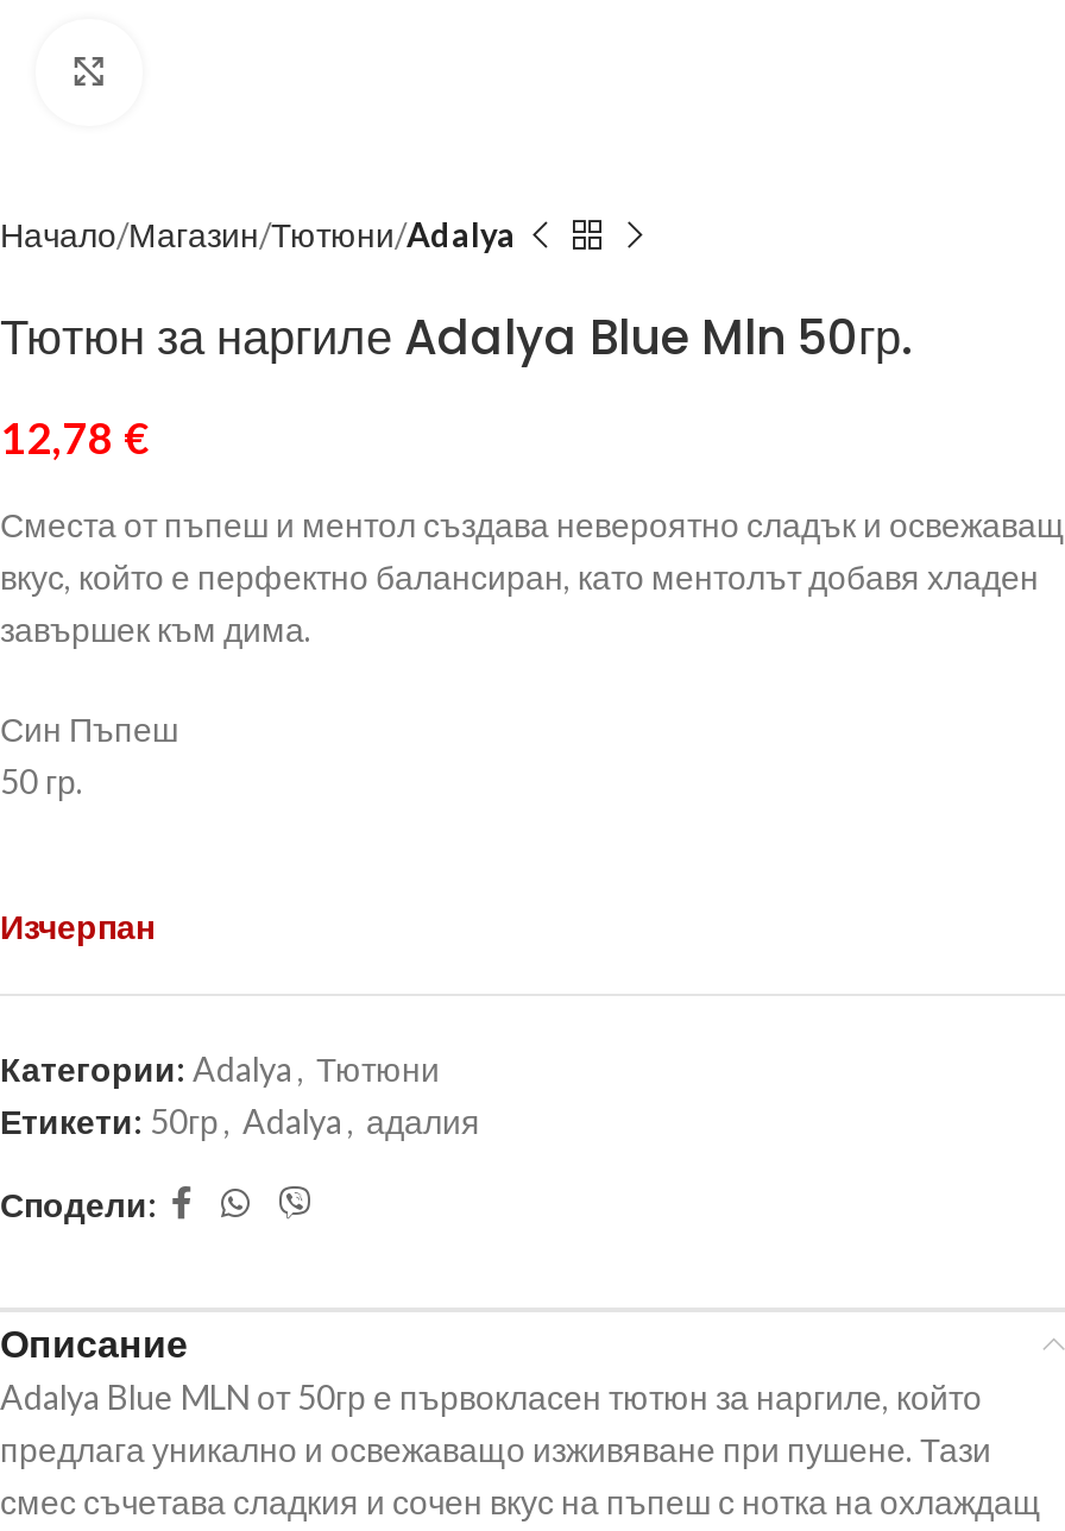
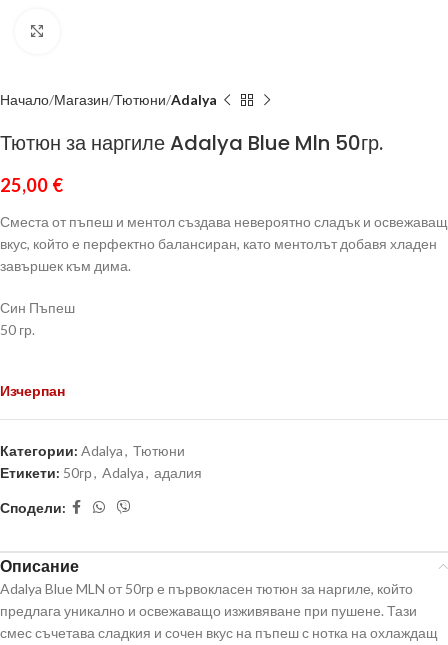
[0,411,150,464] 12,78 € -> [0,174,63,196] 25,00 €

